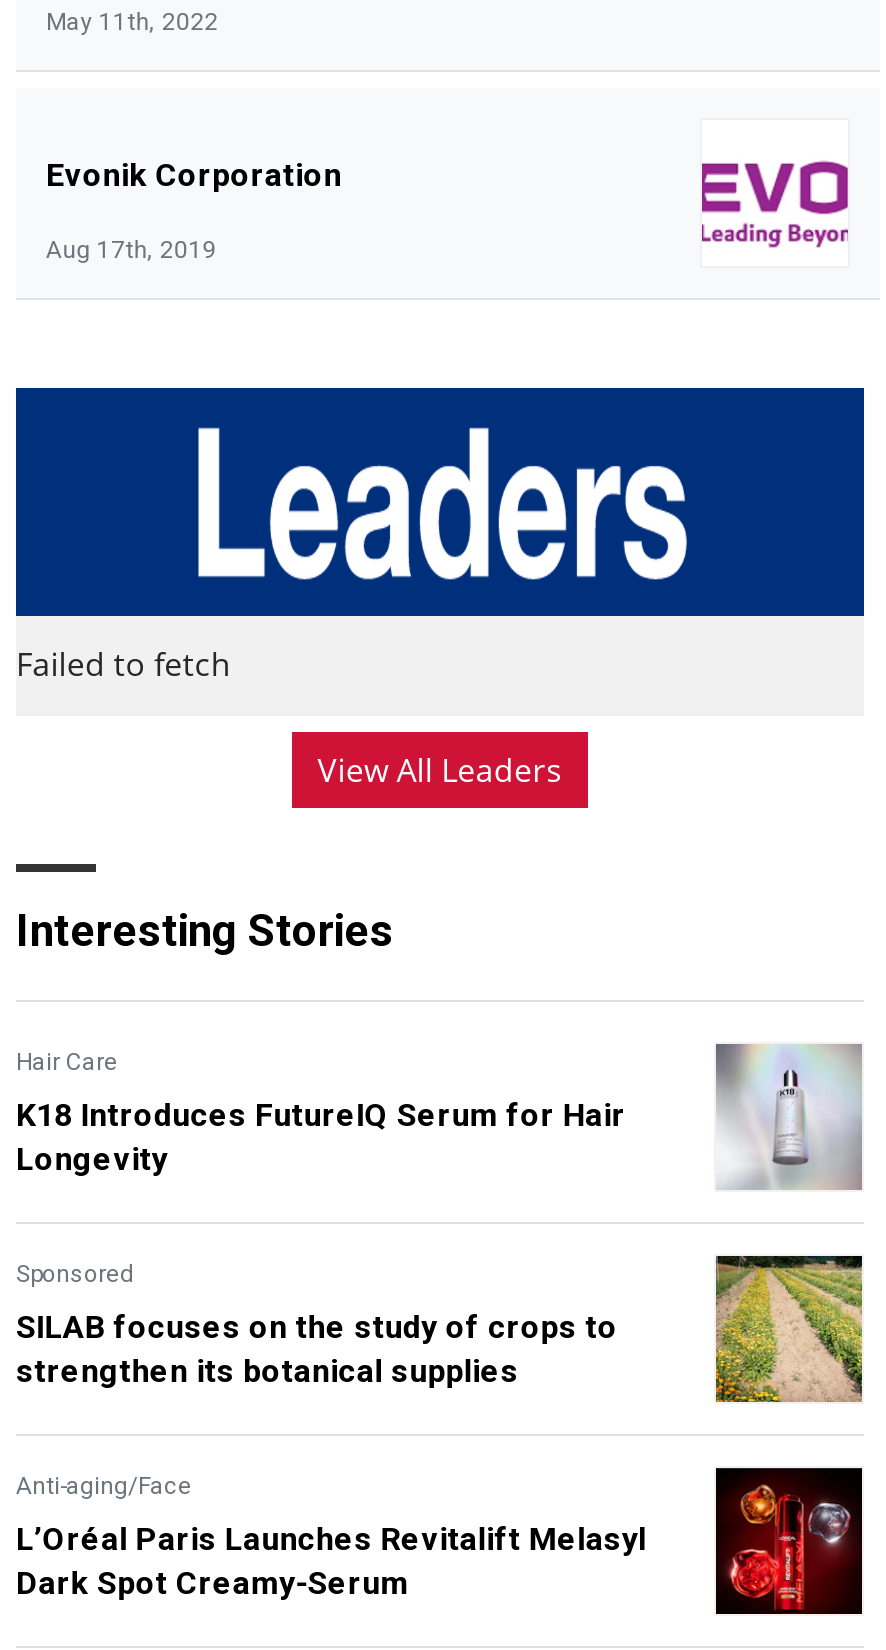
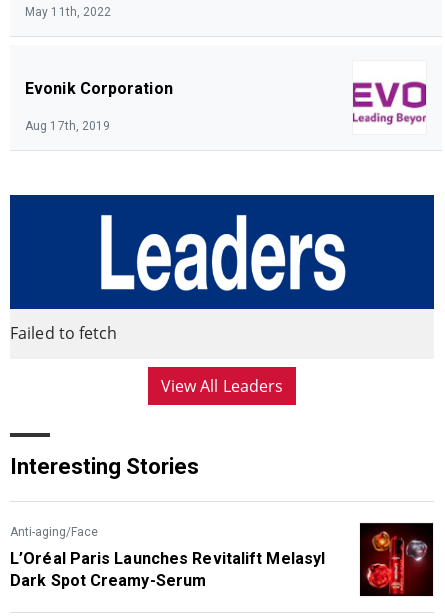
[16,1048,626,1390] Hair Care | K18 Introduces FutureIQ Serum for Hair | Longevity | Sponsored | SILAB focuses on the study of crops to | strengthen its botanical supplies -> none
[714,1044,862,1190] [image] -> none
[714,1254,864,1404] [image] -> none

